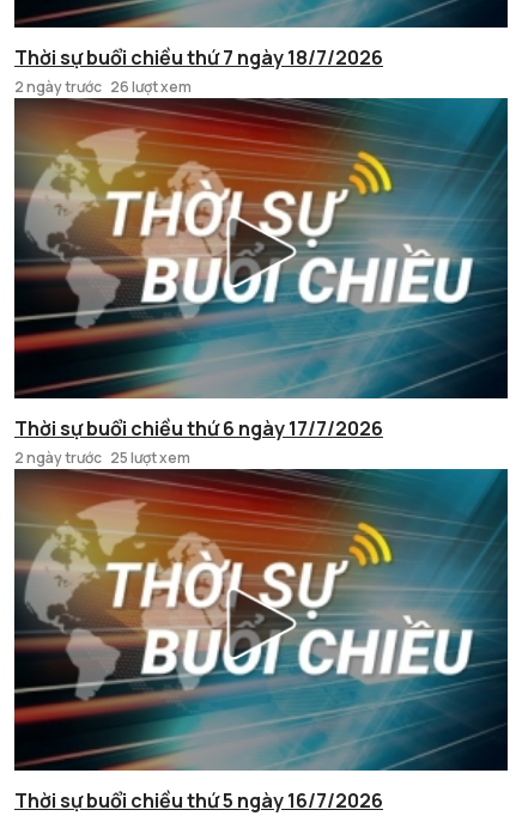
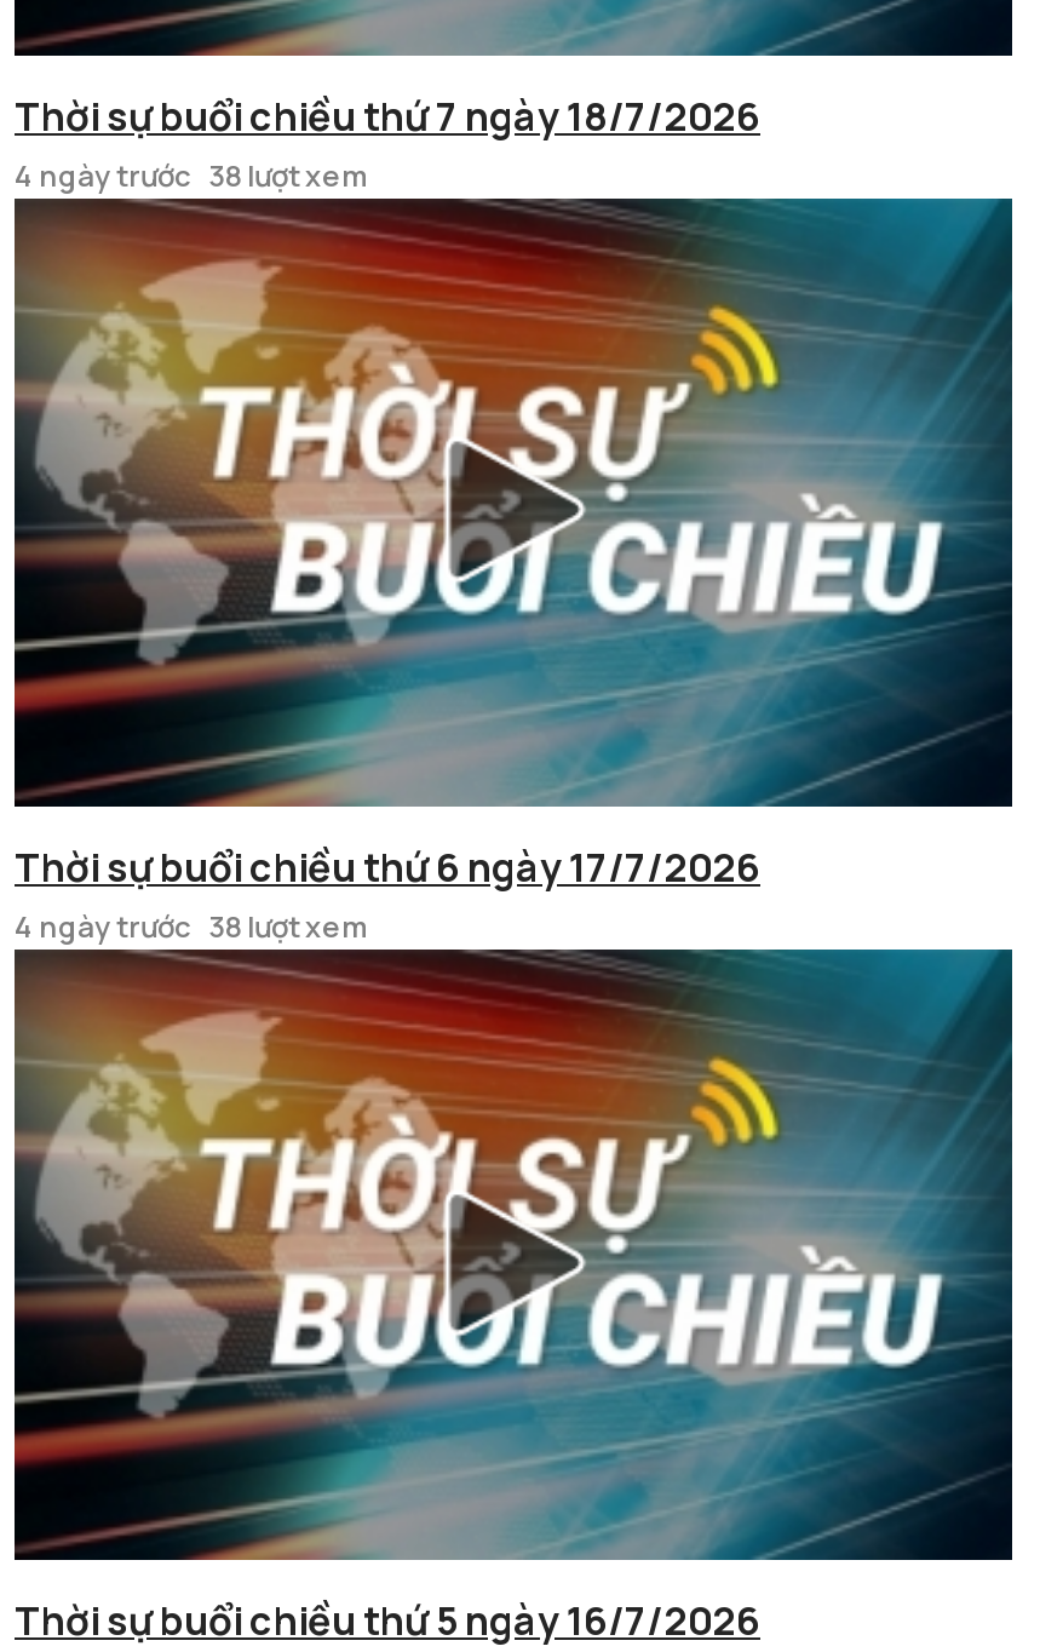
[14,76,192,96] 2 ngày trước 26 lượt xem -> [15,154,368,195] 4 ngày trước 38 lượt xem
[14,448,190,468] 2 ngày trước 25 lượt xem -> [15,906,368,947] 4 ngày trước 38 lượt xem

